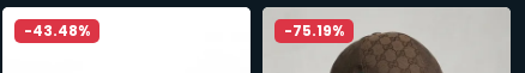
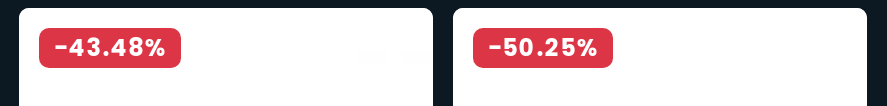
[284,20,344,41] -75.19% -> [489,30,597,64] -50.25%

